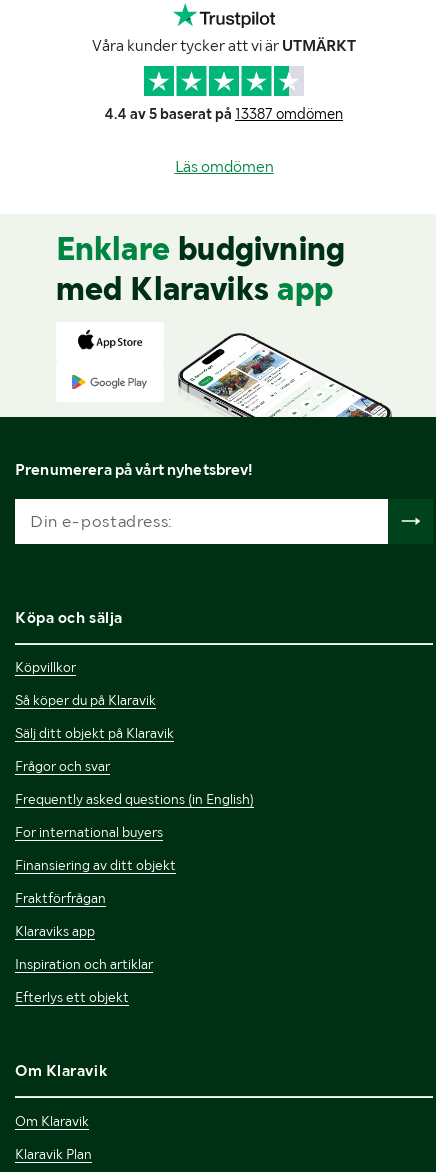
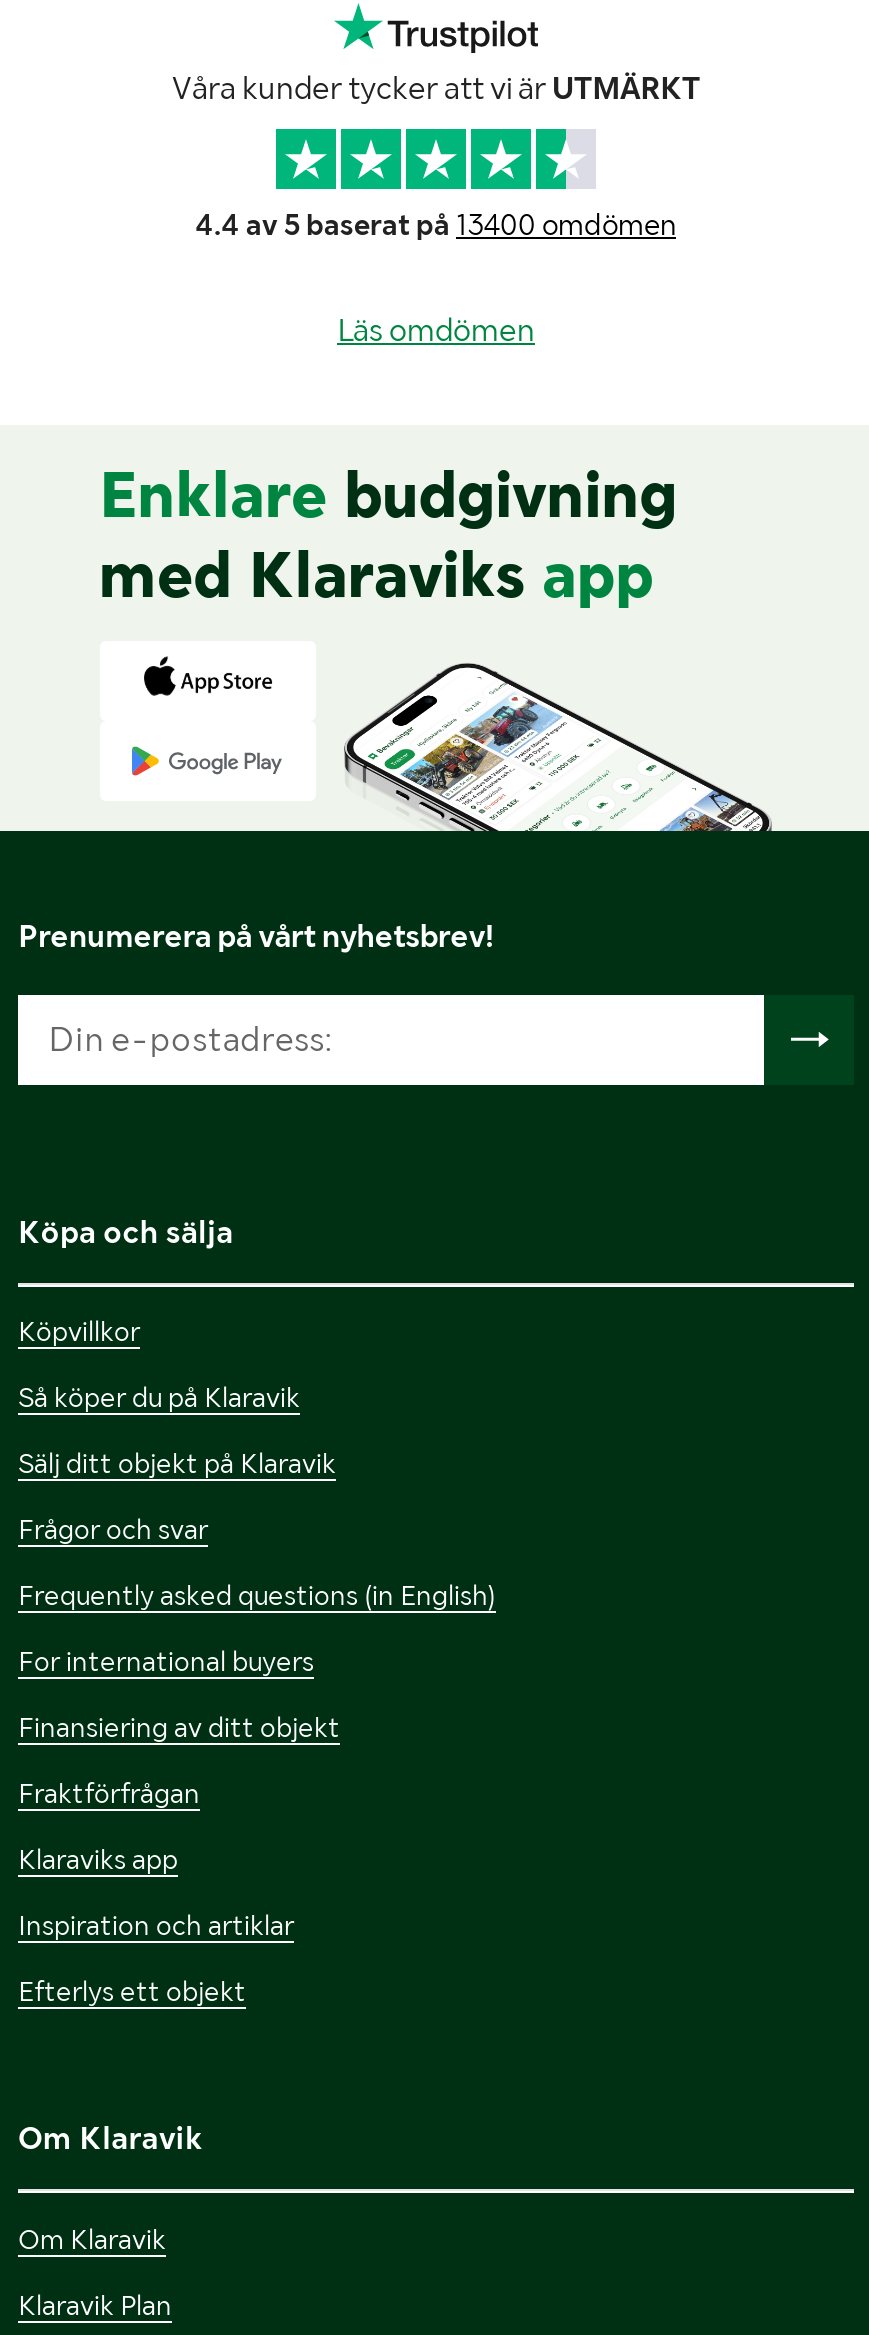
[105,105,343,123] 4.4 av 5 baserat på 13387 omdömen -> [196,206,676,242] 4.4 av 5 baserat på 13400 omdömen

